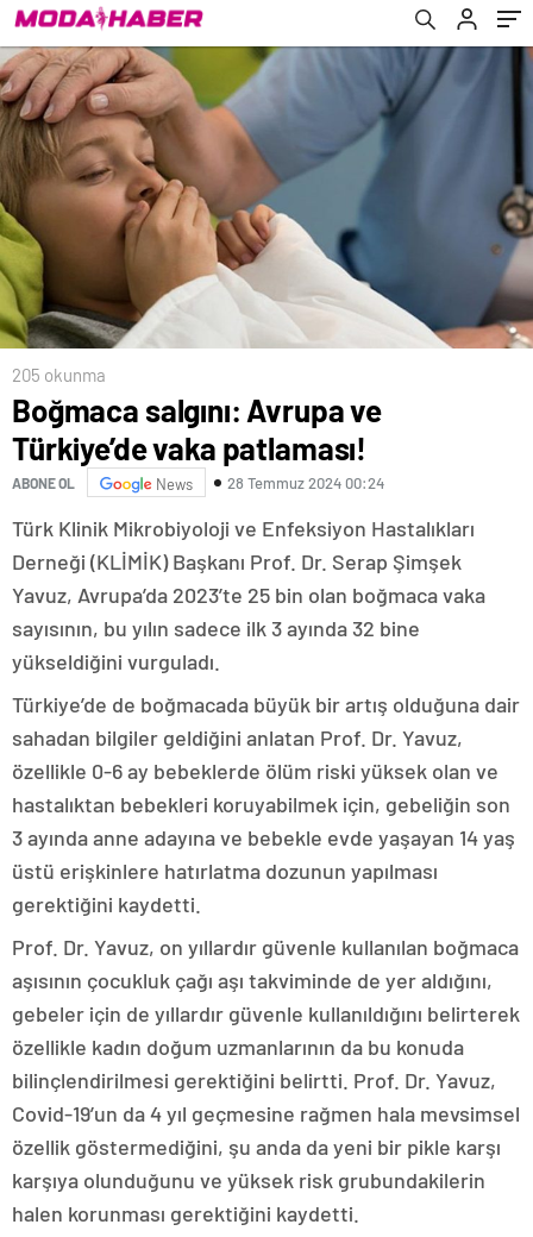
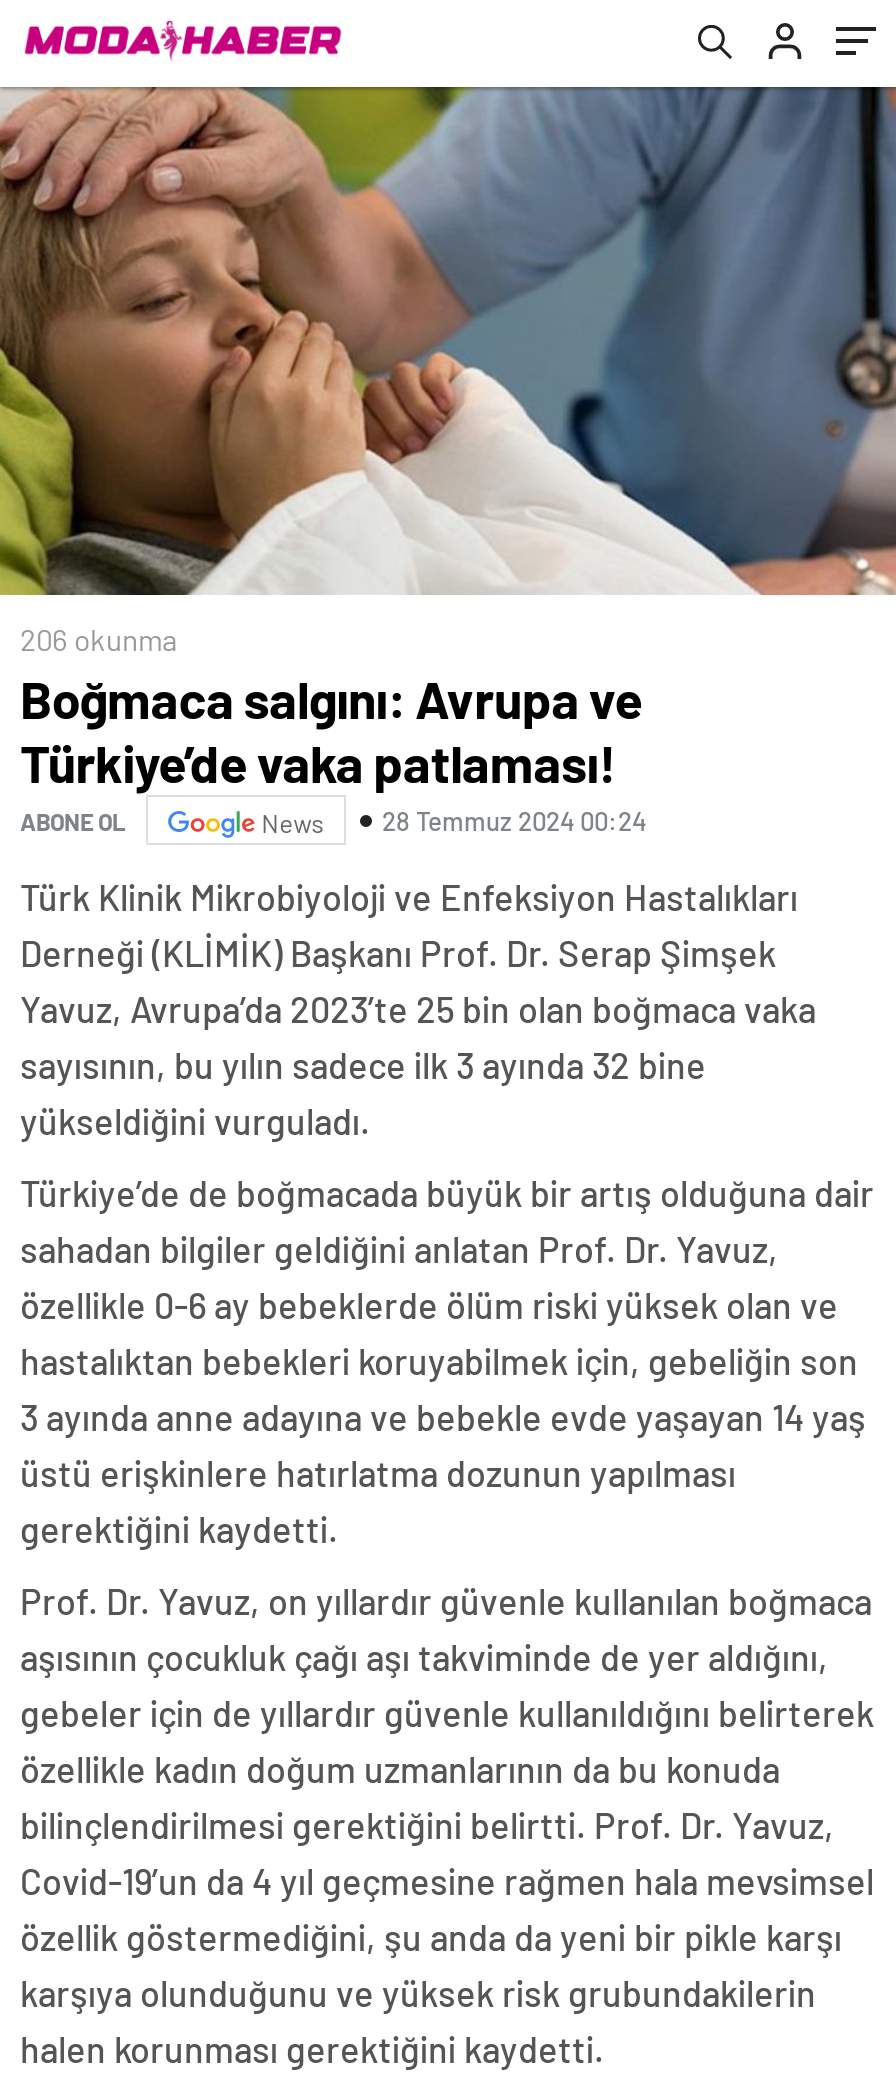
[12,364,106,386] 205 okunma -> [20,622,178,658] 206 okunma

